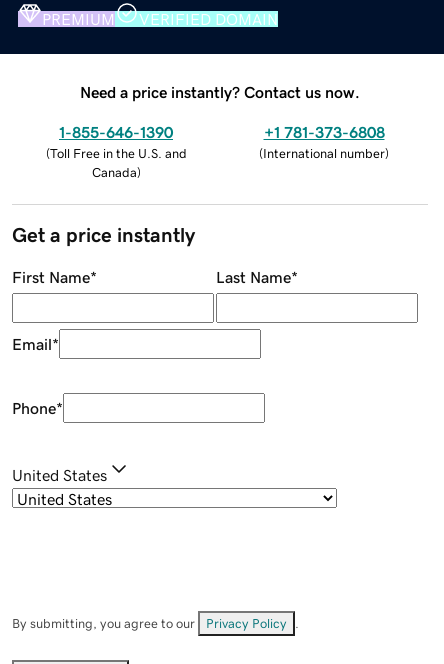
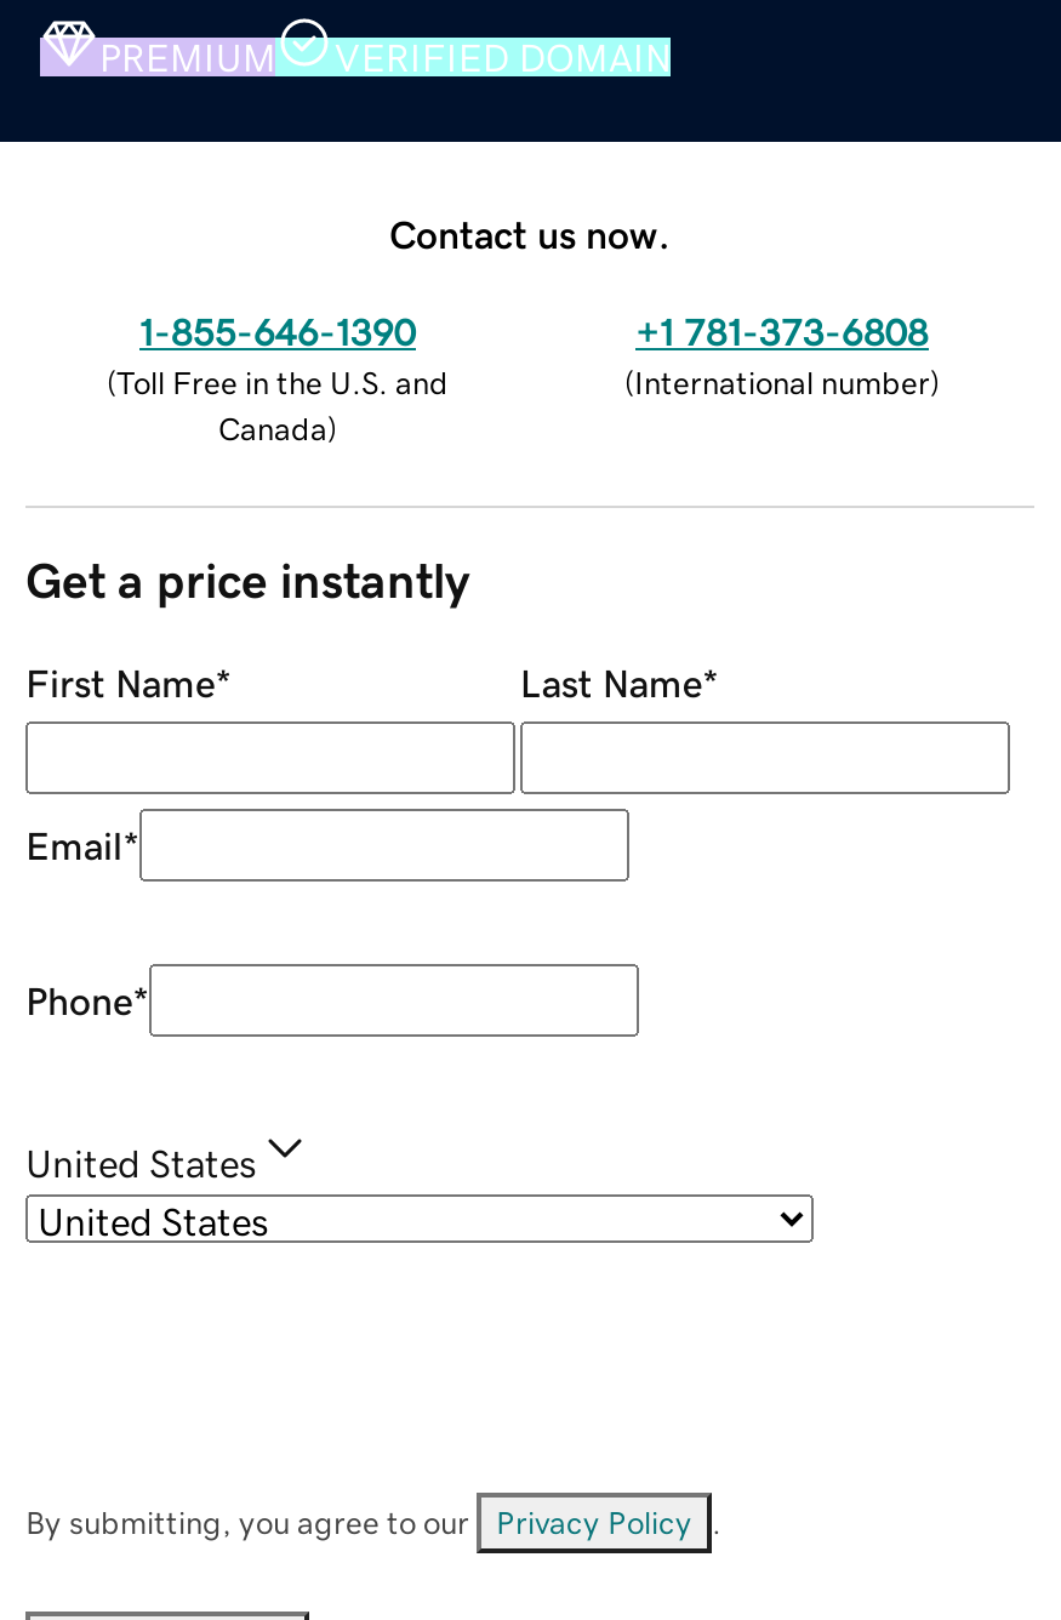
[80,84,360,100] Need a price instantly? Contact us now. -> [389,214,671,252] Contact us now.

